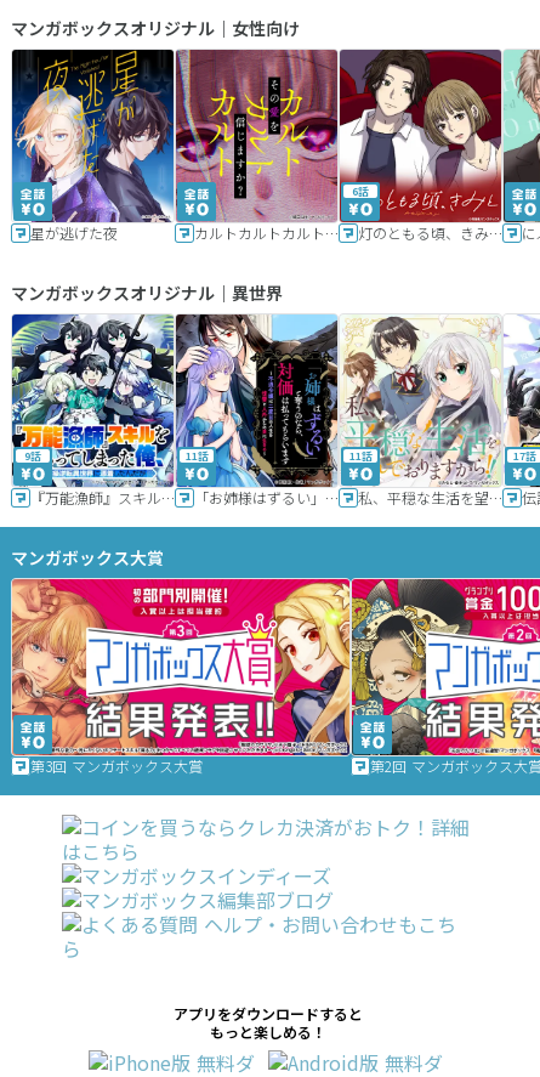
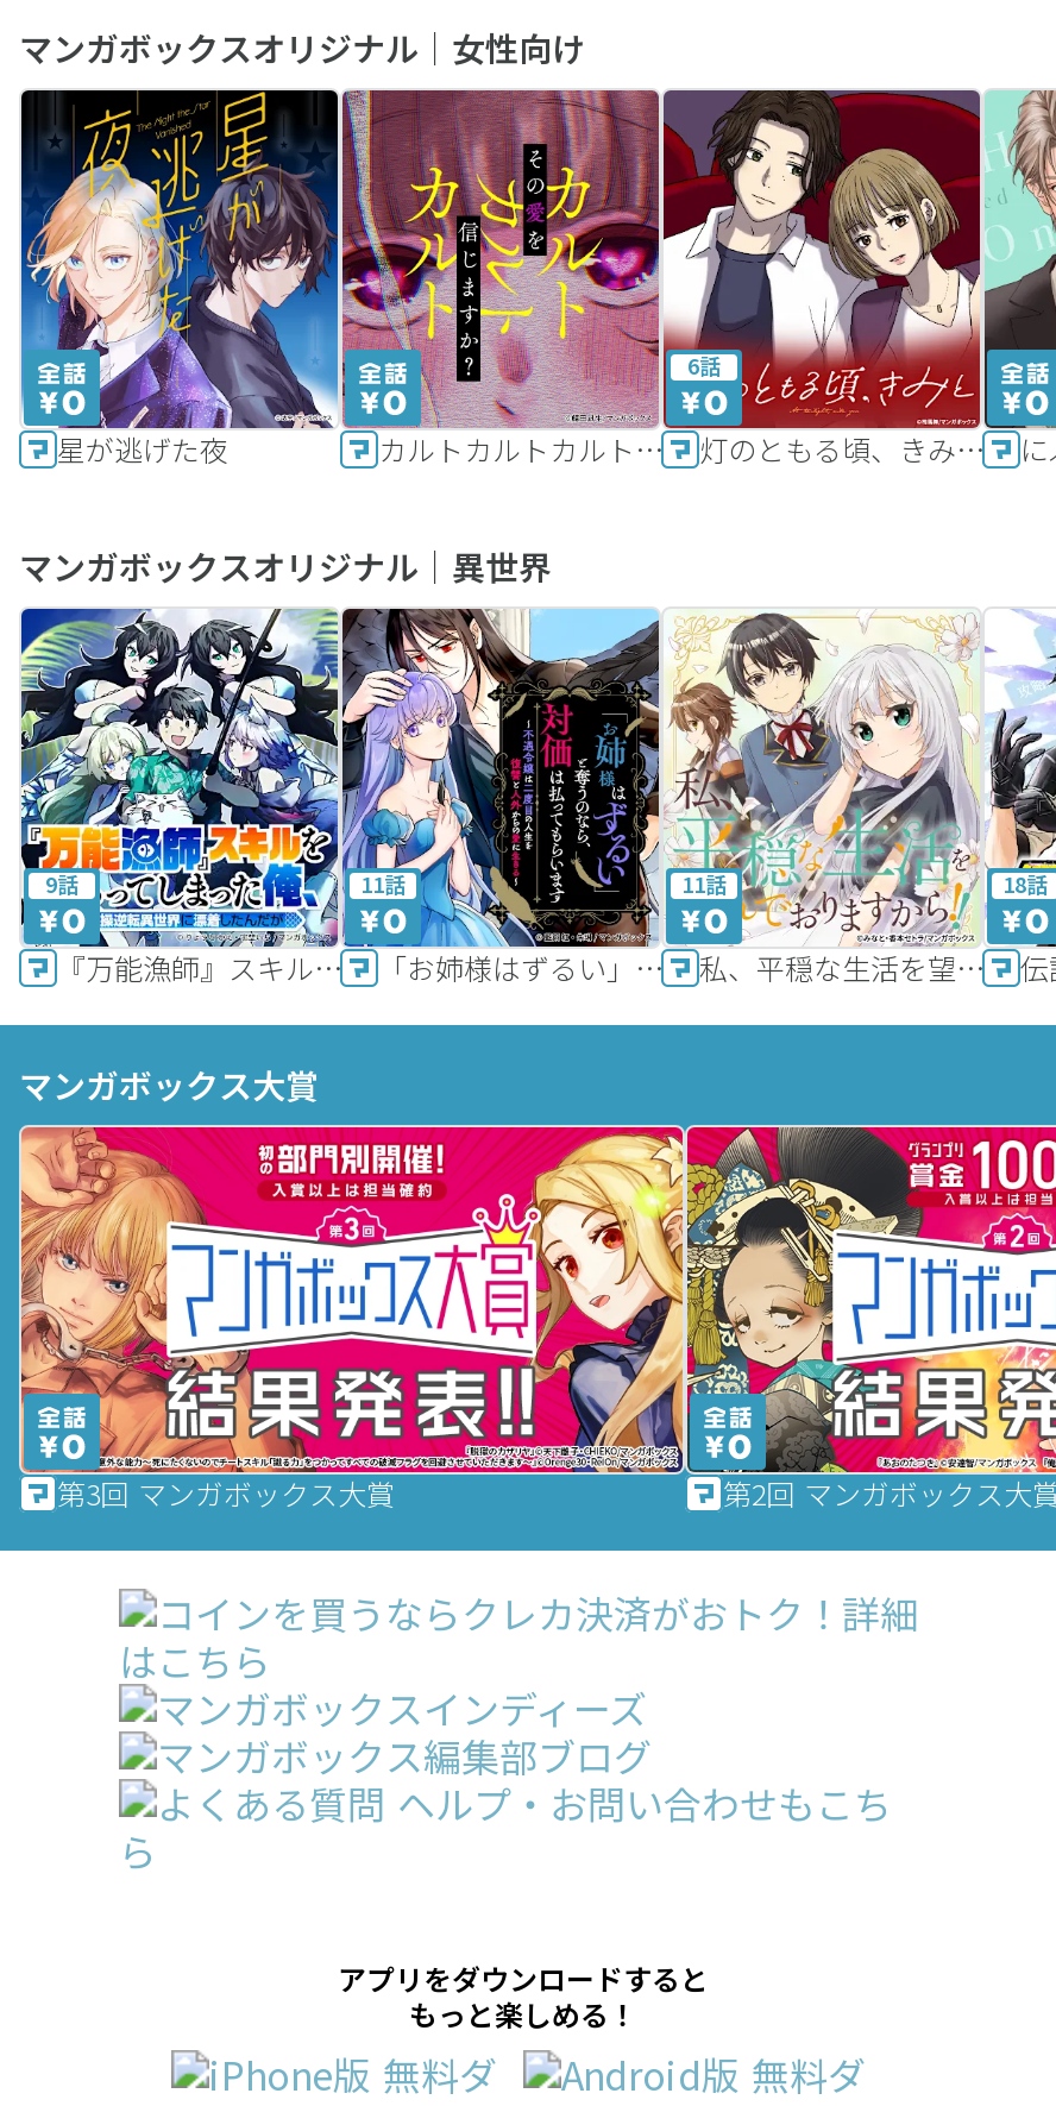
[513,447,536,463] 17話 -> [1002,869,1048,900] 18話

